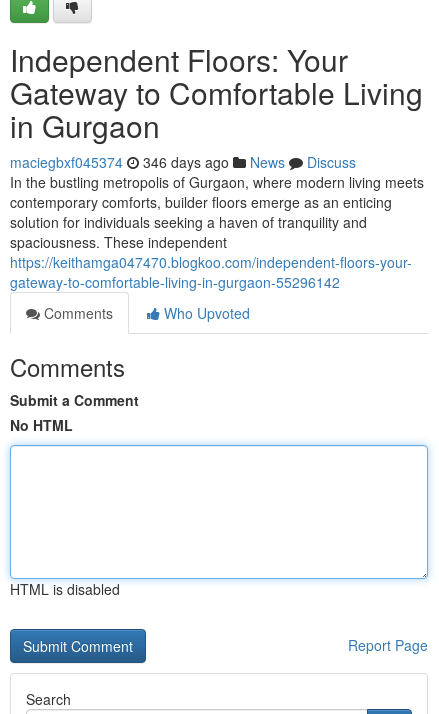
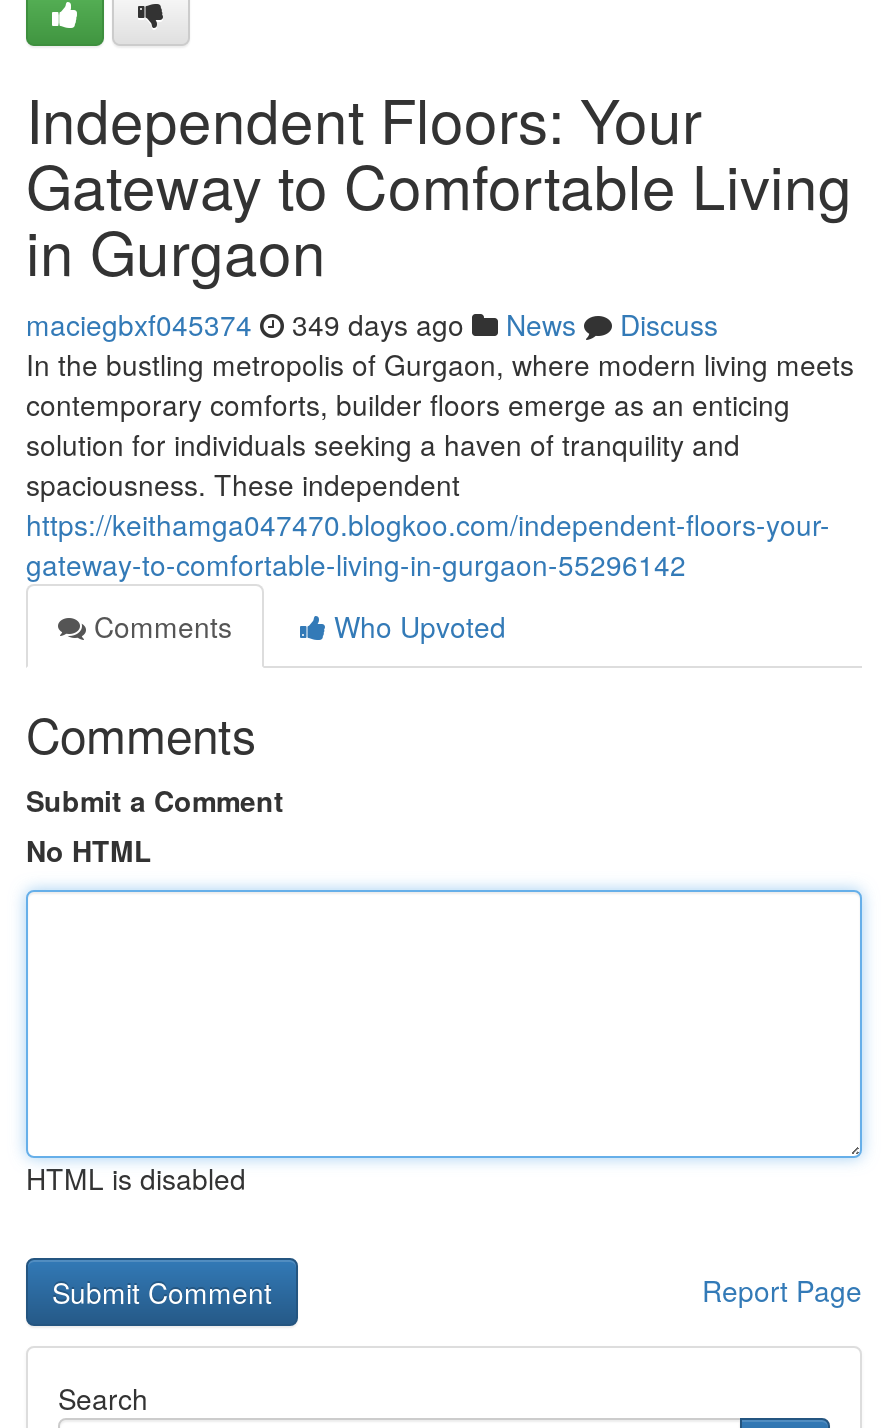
[10,152,356,172] maciegbxf045374 346 days ago News Discuss -> [26,304,718,344] maciegbxf045374 349 days ago News Discuss

